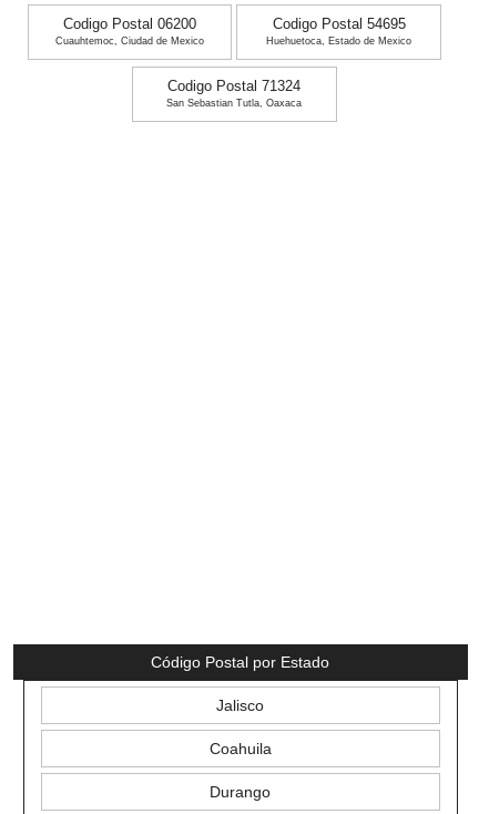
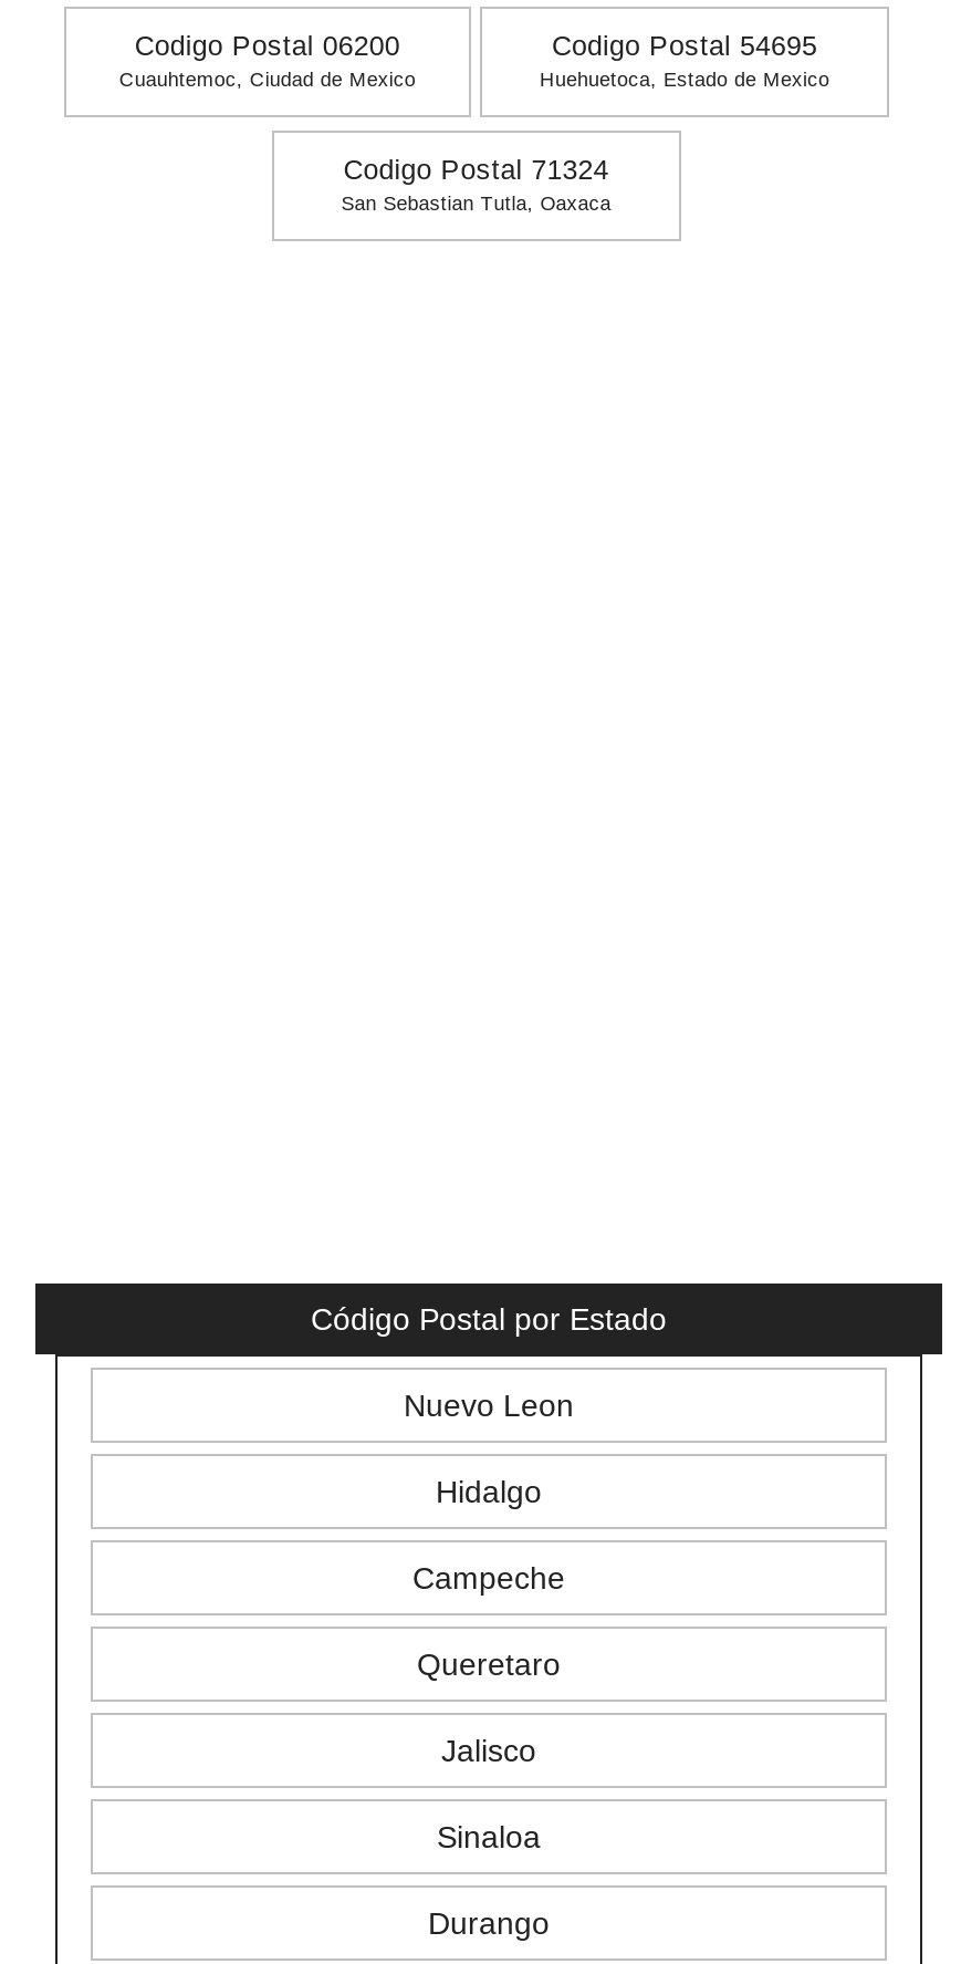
none -> [404,1388,574,1683] Nuevo Leon | Hidalgo | Campeche | Queretaro
[210,740,272,758] Coahuila -> [437,1820,541,1855] Sinaloa

